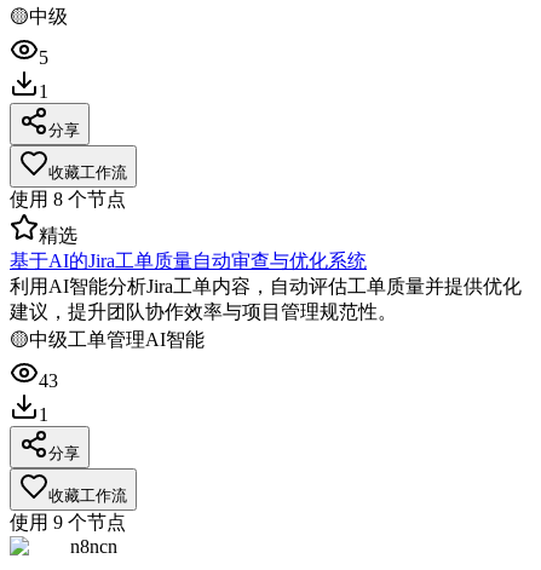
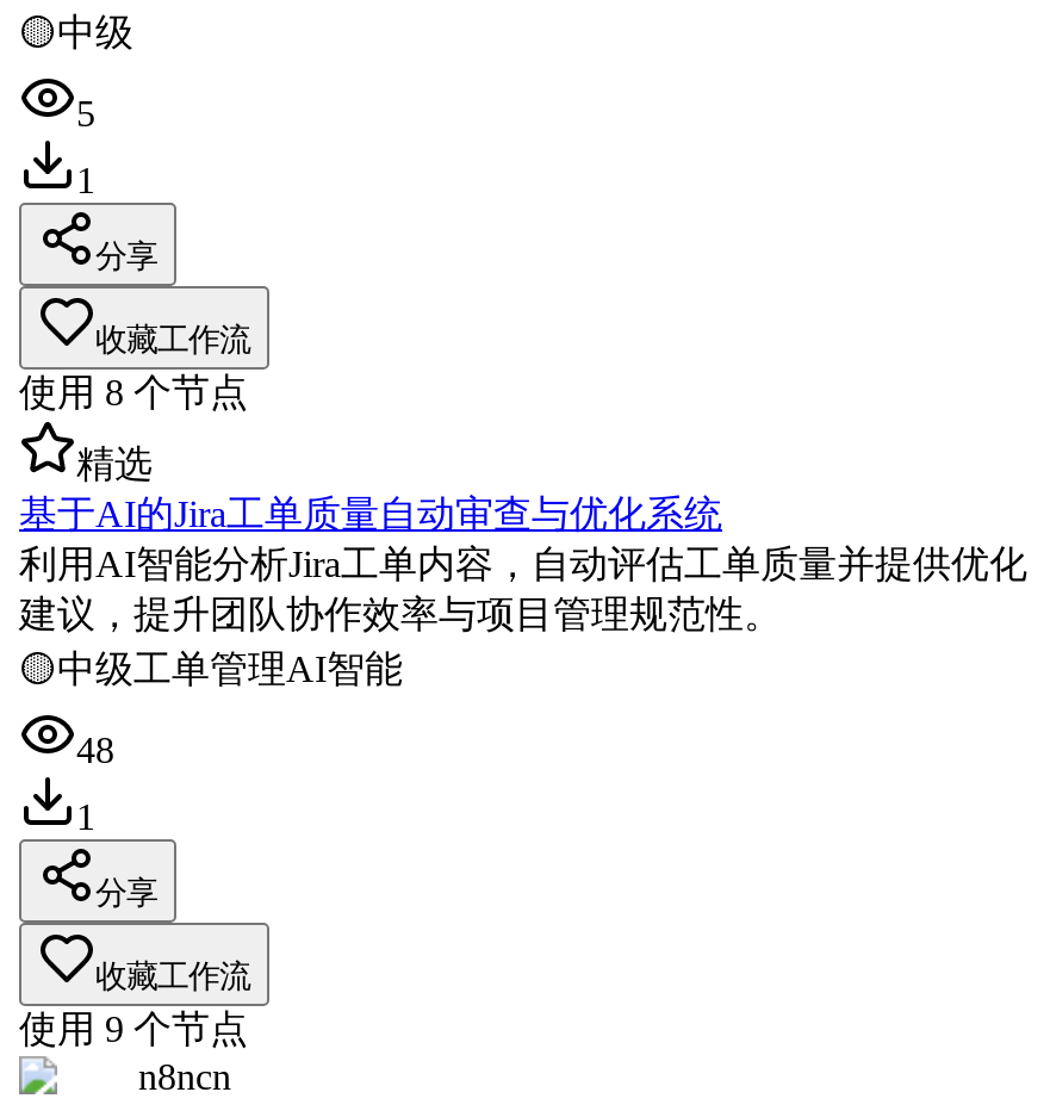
[39,370,58,391] 43 -> [76,729,114,769] 48

